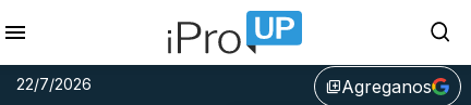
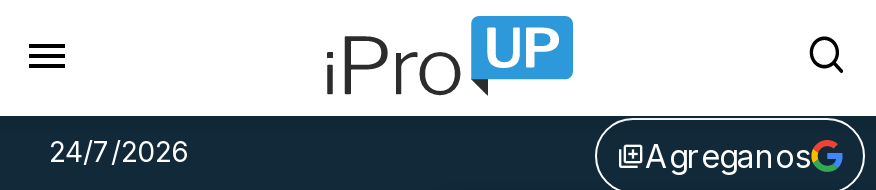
[16,75,92,93] 22/7/2026 -> [49,134,189,168] 24/7/2026

